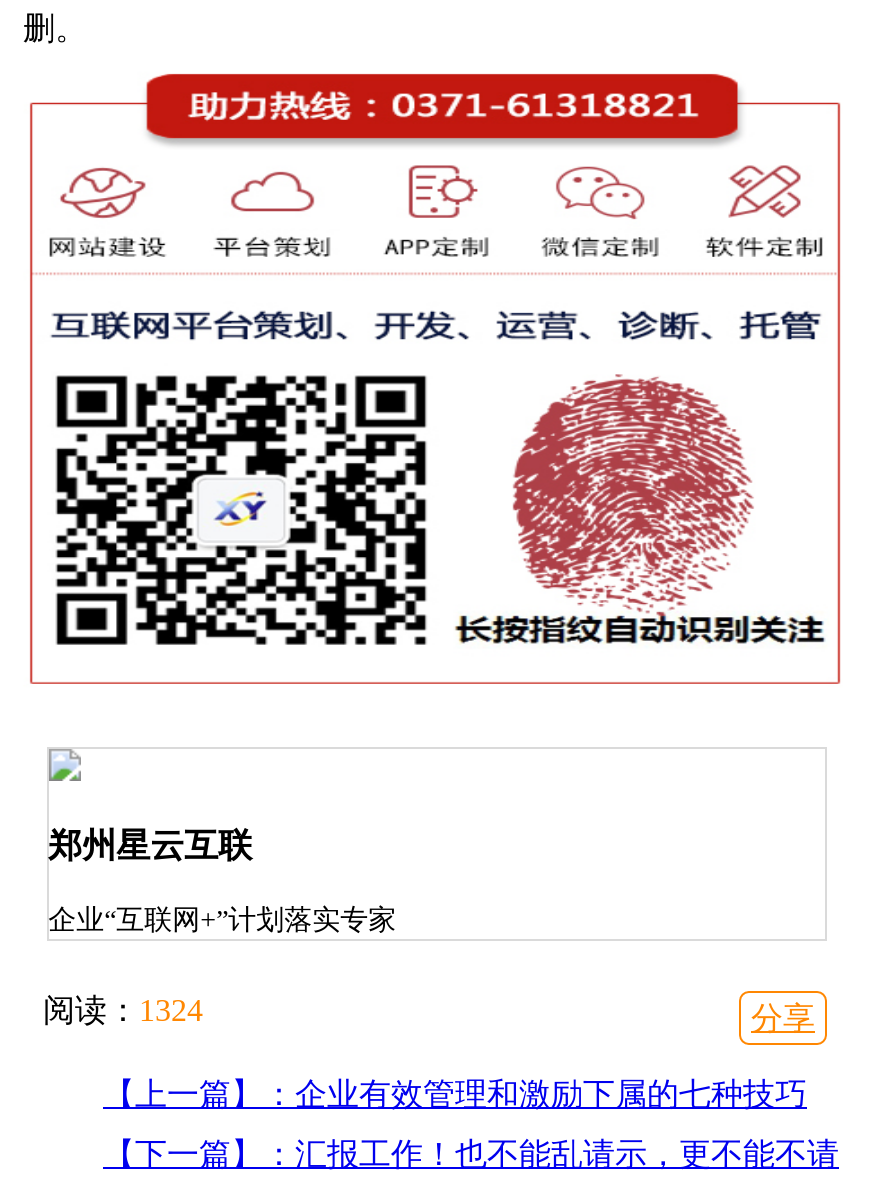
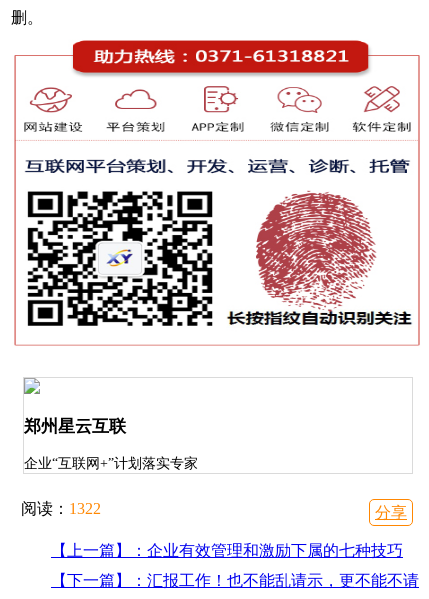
[43,993,203,1027] 阅读：1324 -> [21,500,101,517] 阅读：1322

